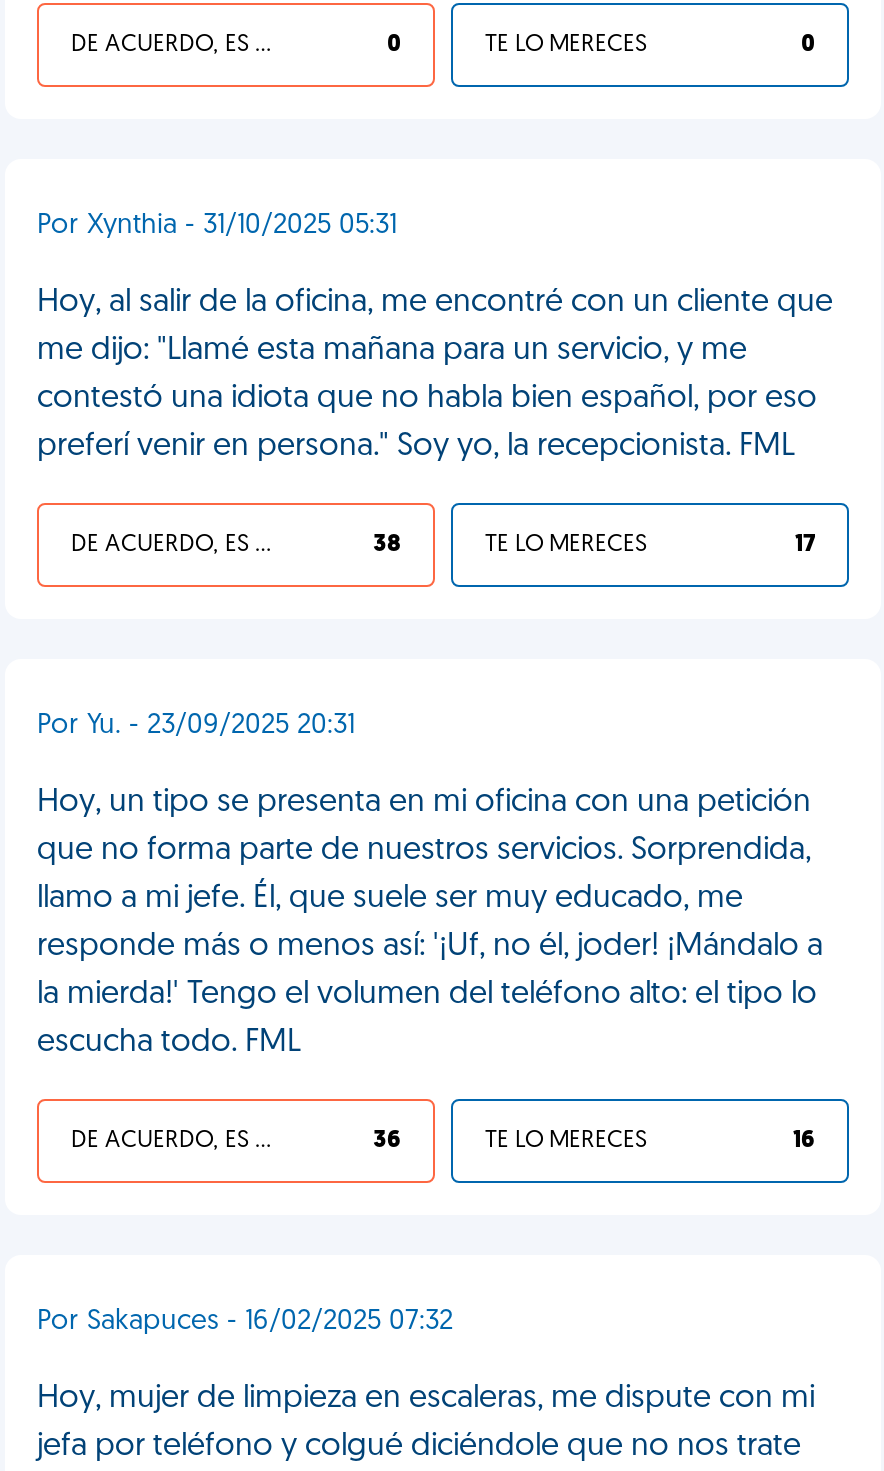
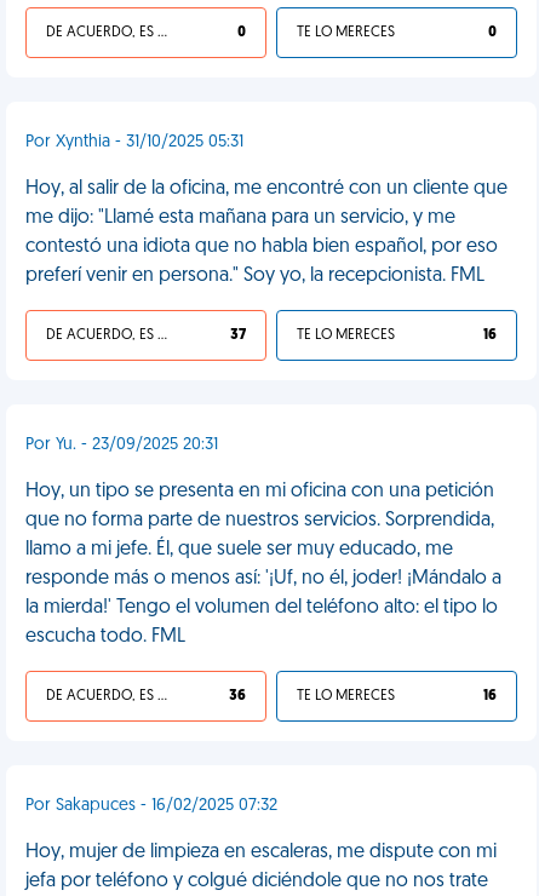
[373,533,401,557] 38 -> [230,328,246,343] 37
[795,533,815,557] 17 -> [483,328,497,343] 16

